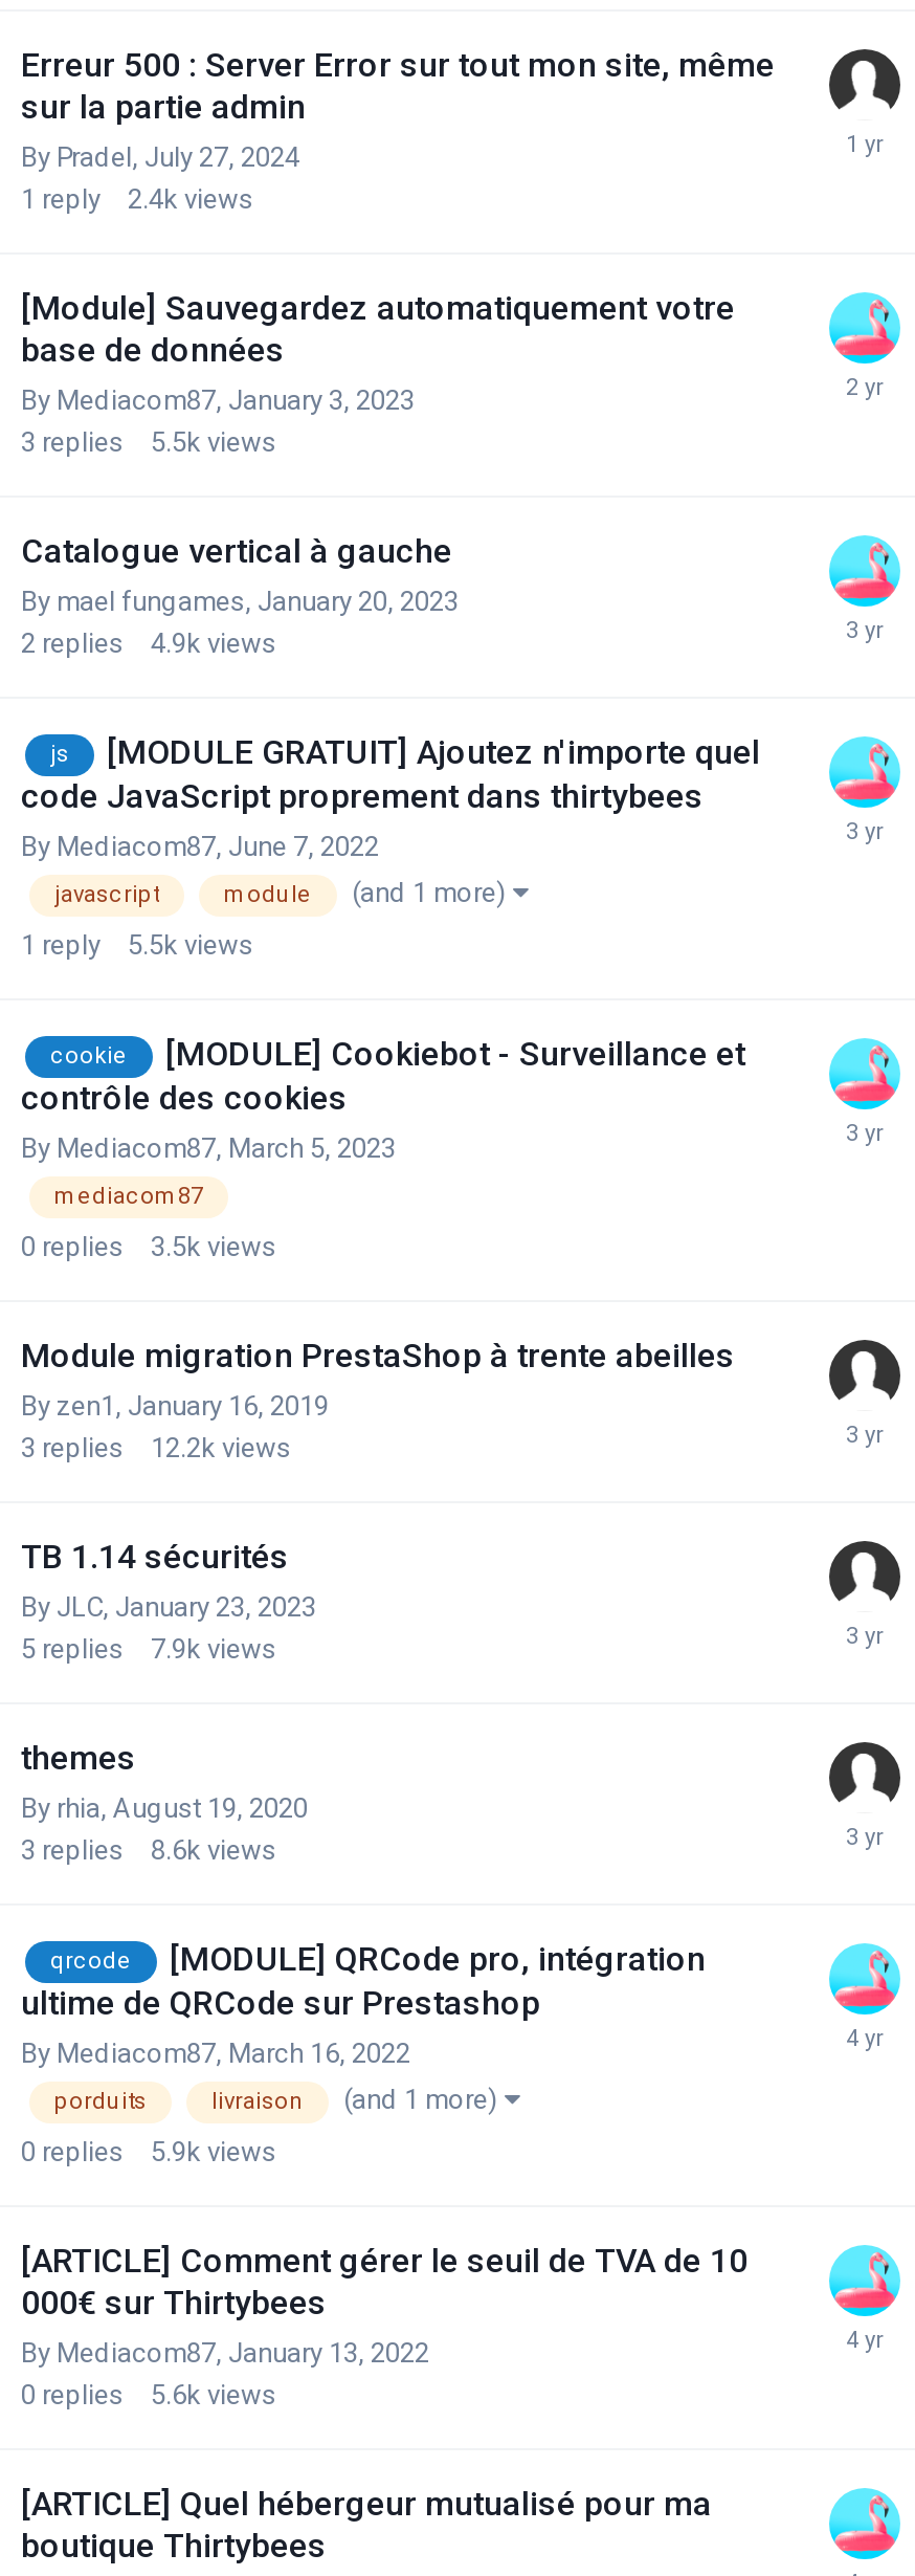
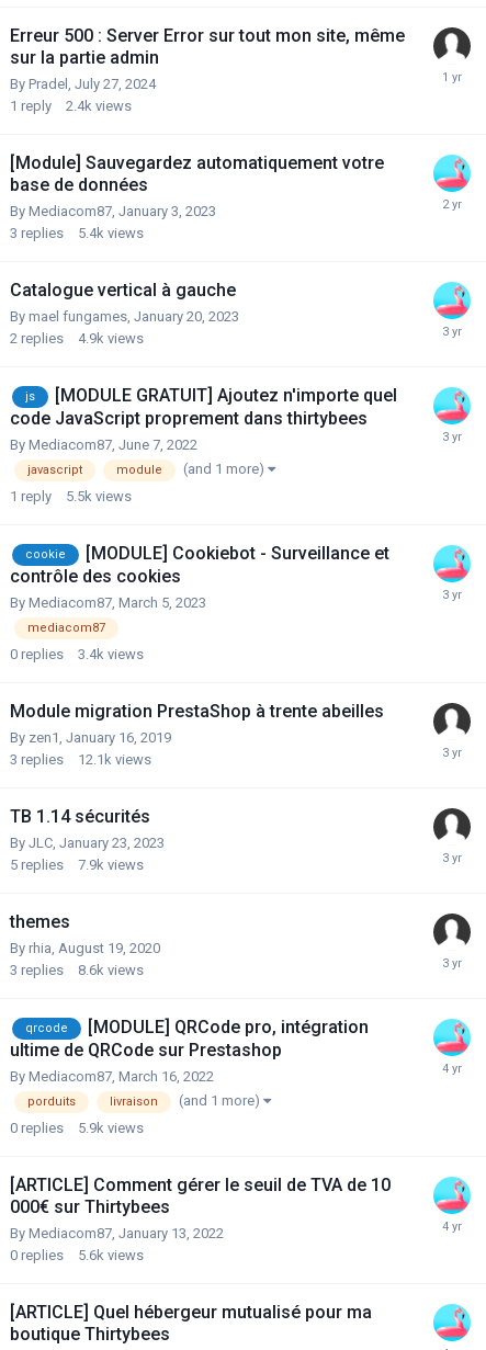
[21,426,276,458] 3 replies 5.5k views -> [10,225,144,241] 3 replies 5.4k views
[21,1231,276,1262] 0 replies 3.5k views -> [10,646,144,662] 0 replies 3.4k views
[21,1432,291,1463] 3 replies 12.2k views -> [10,751,151,768] 3 replies 12.1k views

